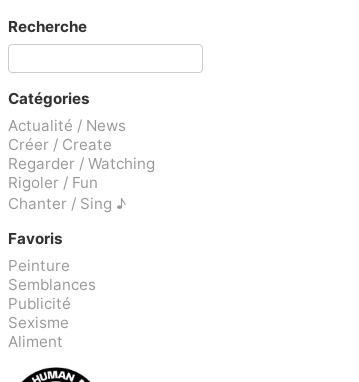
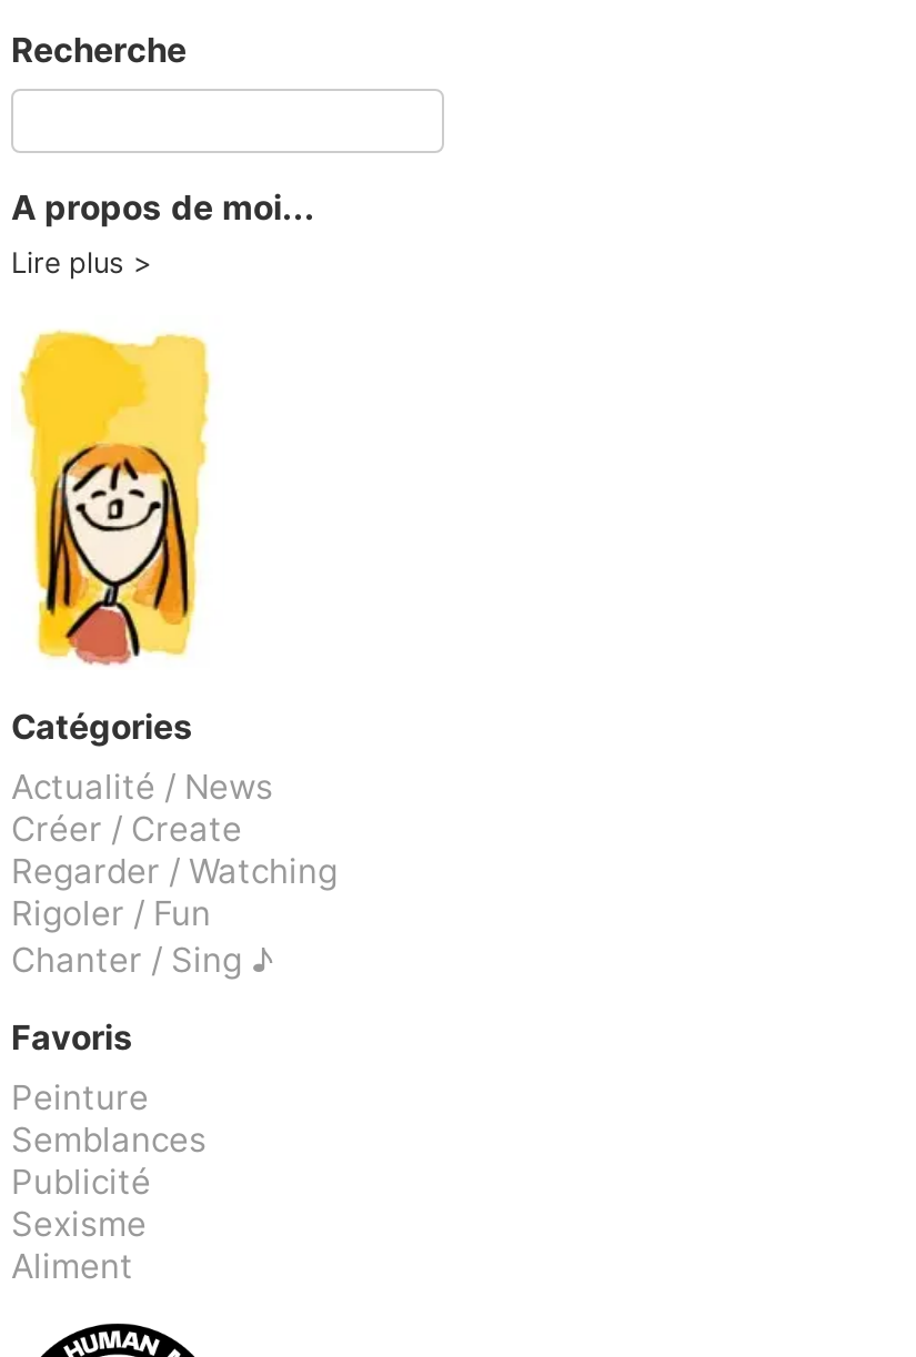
none -> [11,186,315,279] A propos de moi... | Lire plus
none -> [18,328,211,666] [image]

